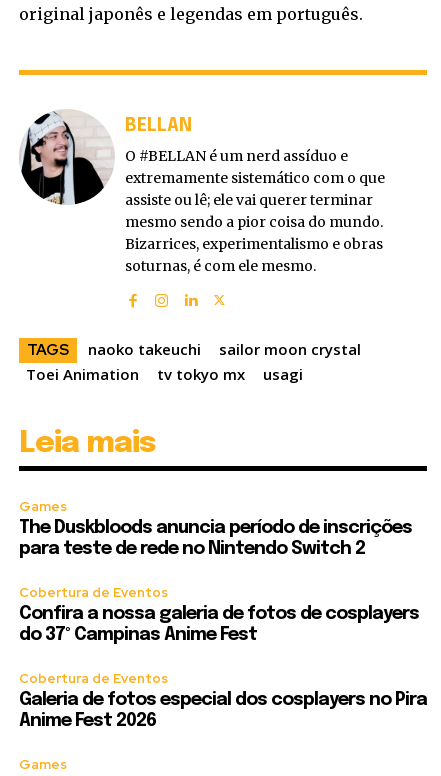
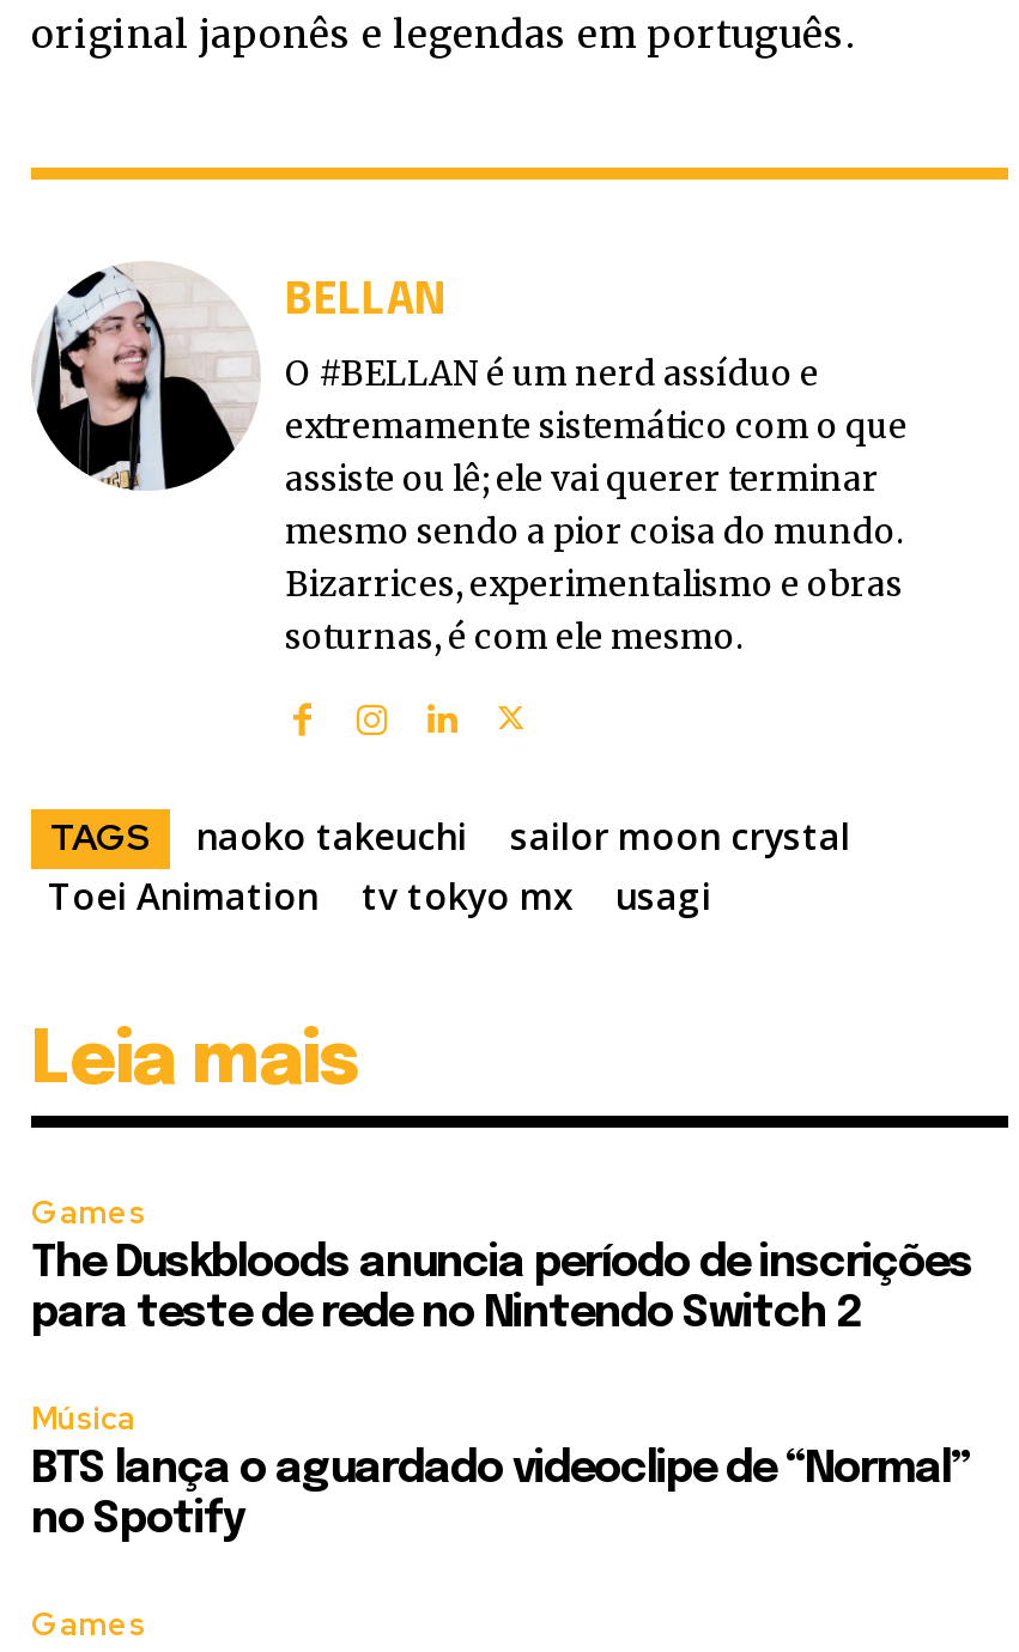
[19,584,427,730] Cobertura de Eventos | Confira a nossa galeria de fotos de cosplayers | do 37º Campinas Anime Fest | Cobertura de Eventos | Galeria de fotos especial dos cosplayers no Pira | Anime Fest 2026 -> [31,1399,970,1543] Música | BTS lança o aguardado videoclipe de “Normal” | no Spotify

